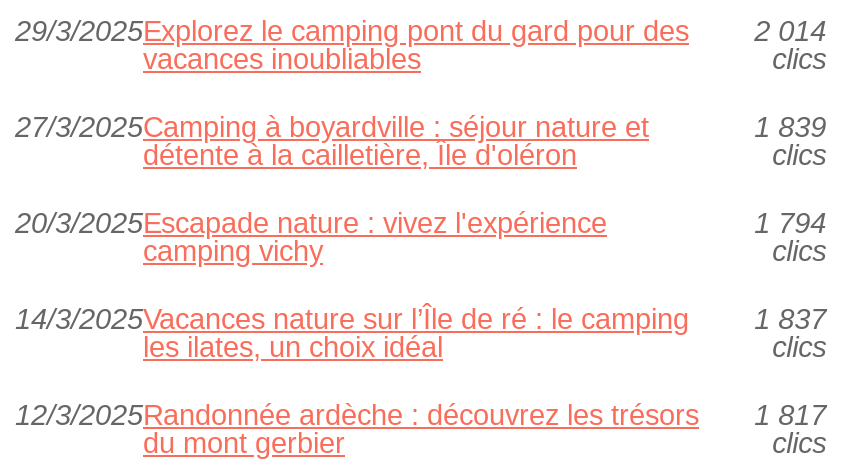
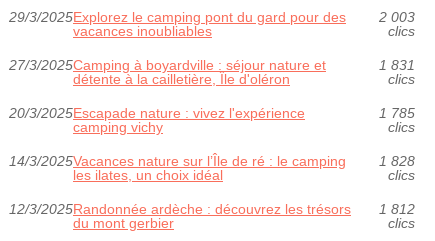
[754,14,826,46] 2 014 -> [379,9,415,25] 2 003
[754,110,826,142] 1 839 -> [379,57,415,73] 1 831
[754,206,826,238] 1 794 -> [379,105,415,121] 1 785
[754,302,826,334] 1 837 -> [379,153,415,169] 1 828
[15,398,826,430] 12/3/2025Randonnée ardèche : découvrez les trésors 1 817 -> [9,201,415,217] 12/3/2025Randonnée ardèche : découvrez les trésors 1 812

